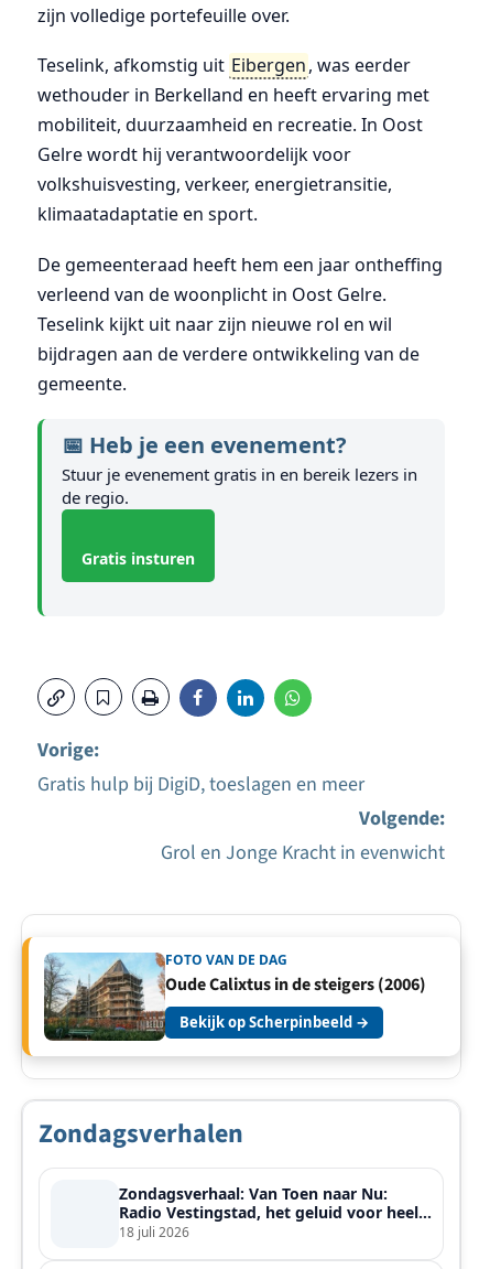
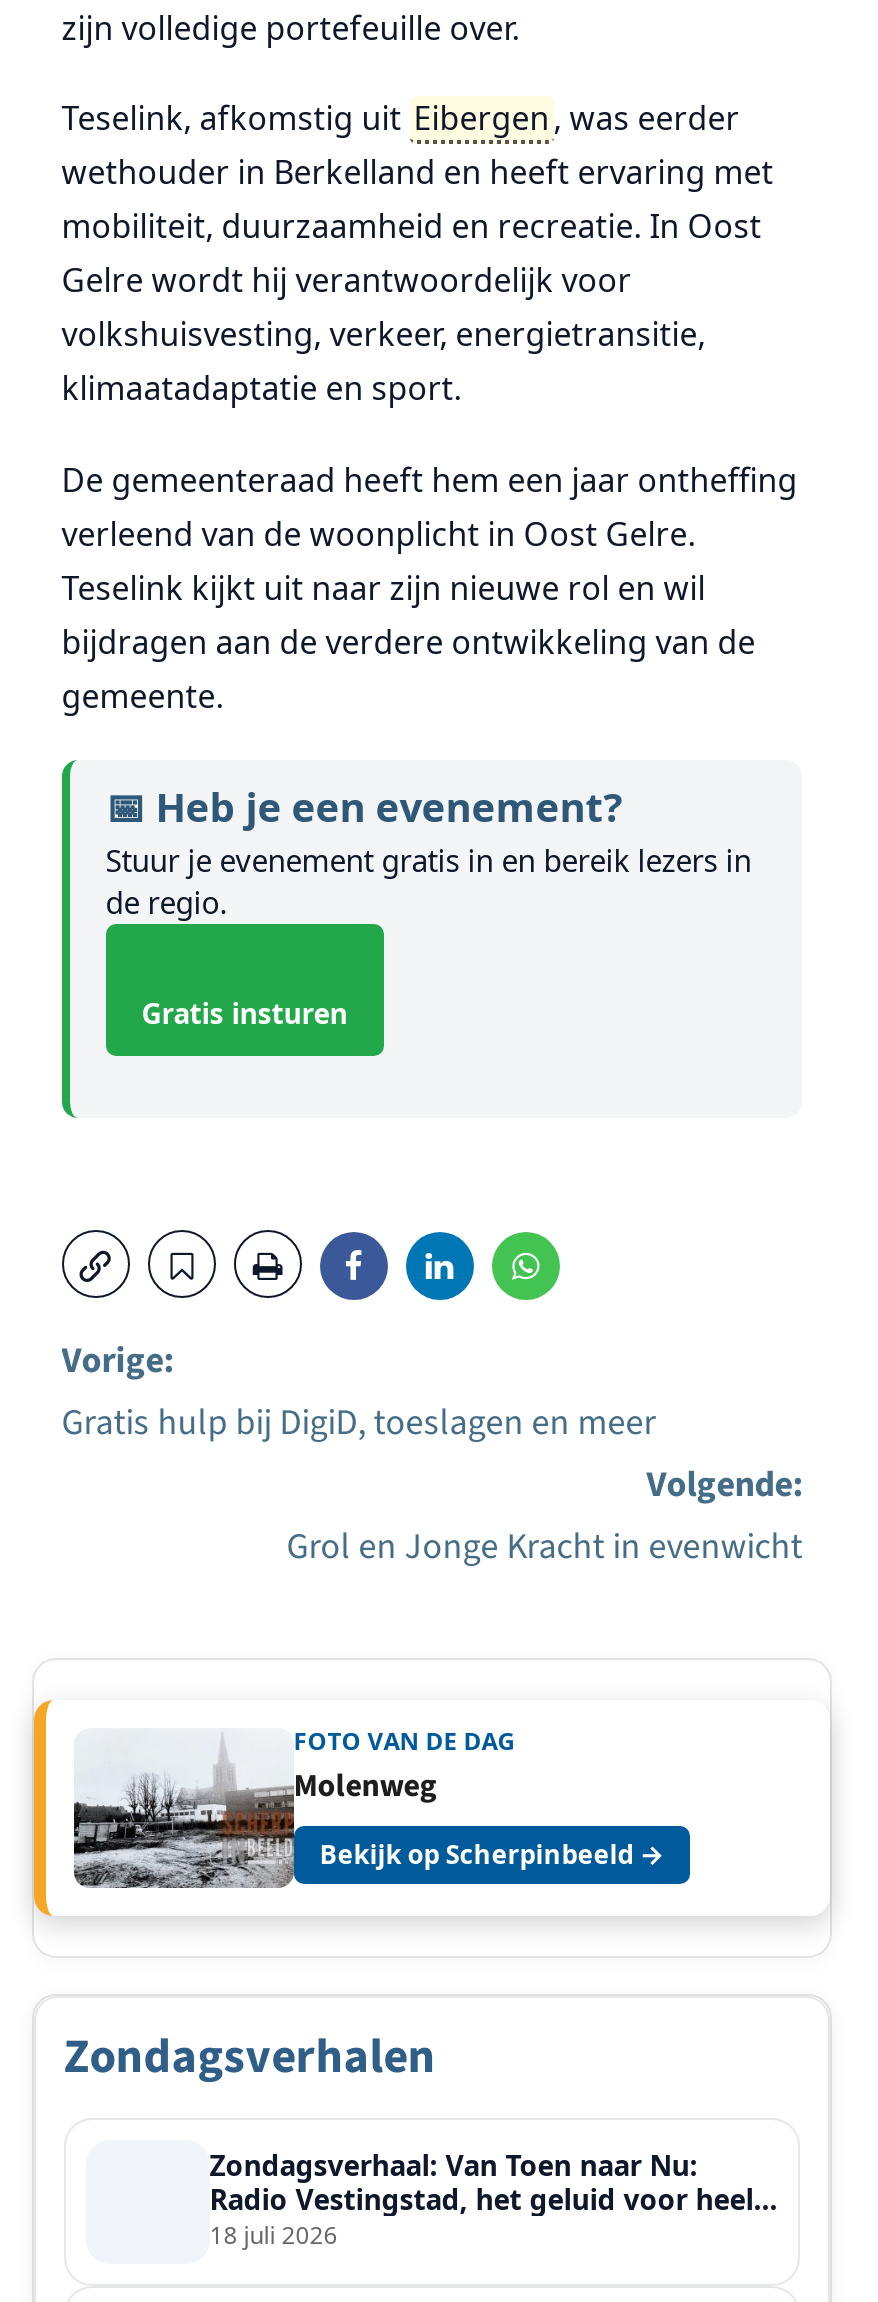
[43,953,426,1042] [image] | Oude Calixtus in de steigers (2006) -> [74,1730,437,1890] [image] | Molenweg

